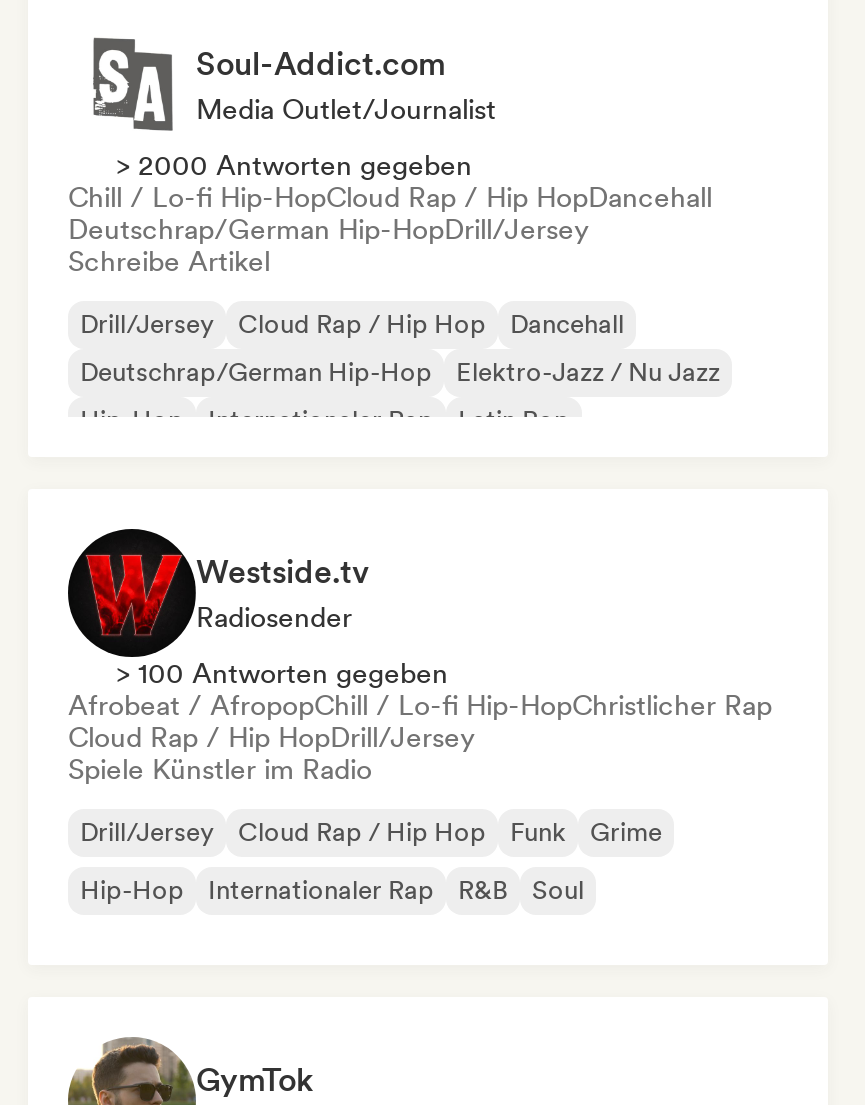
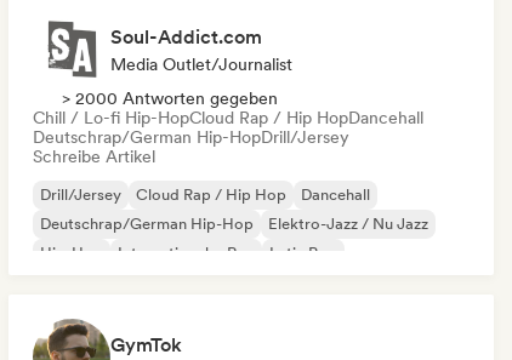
[66,529,772,905] [image] | Westside.tv | Radiosender | > 100 Antworten gegeben | Afrobeat / AfropopChill / Lo-fi Hip-HopChristlicher Rap | Cloud Rap / Hip HopDrill/Jersey | Spiele Künstler im Radio | Drill/Jersey | Cloud Rap / Hip Hop | Funk | Grime | Hip-Hop | Internationaler Rap | R&B | Soul -> none

